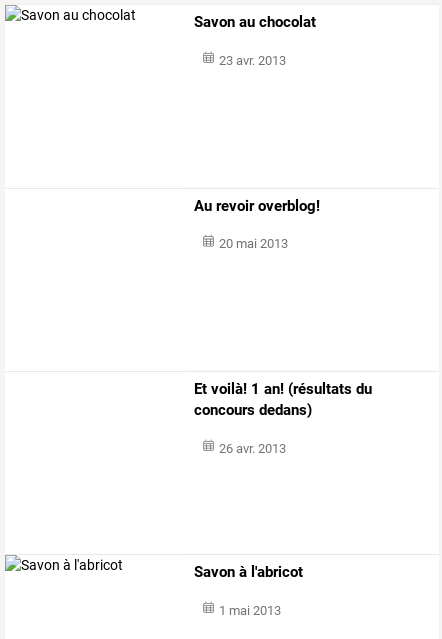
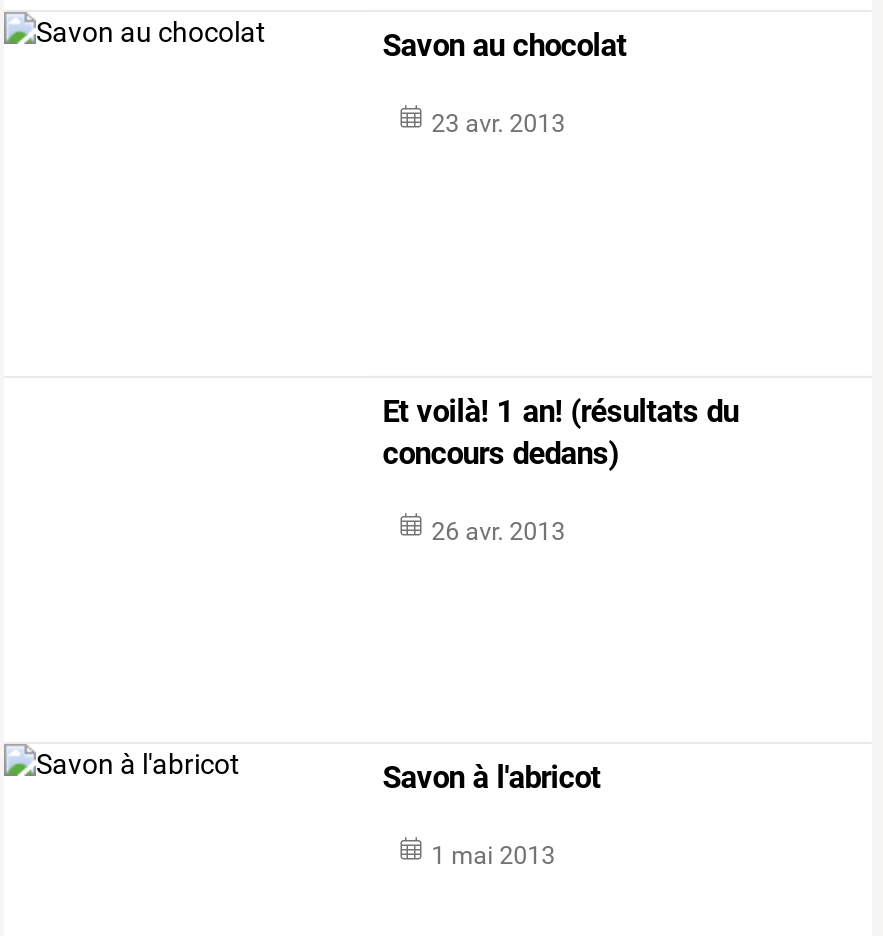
[194,196,320,251] Au revoir overblog! | 20 mai 2013 -> none

